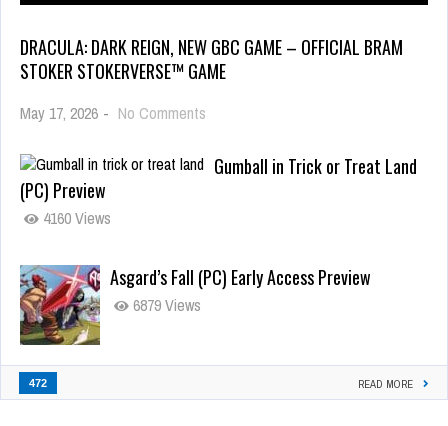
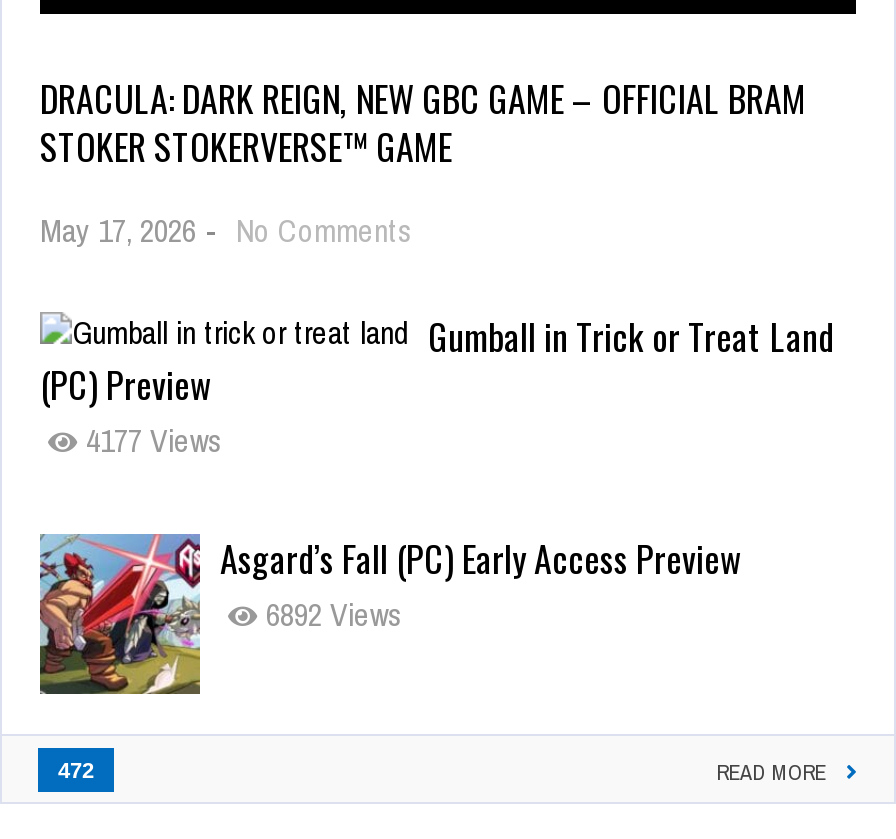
[39,207,111,229] 4160 Views -> [78,418,222,462] 4177 Views
[129,294,201,316] 6879 Views -> [258,592,402,636] 6892 Views

